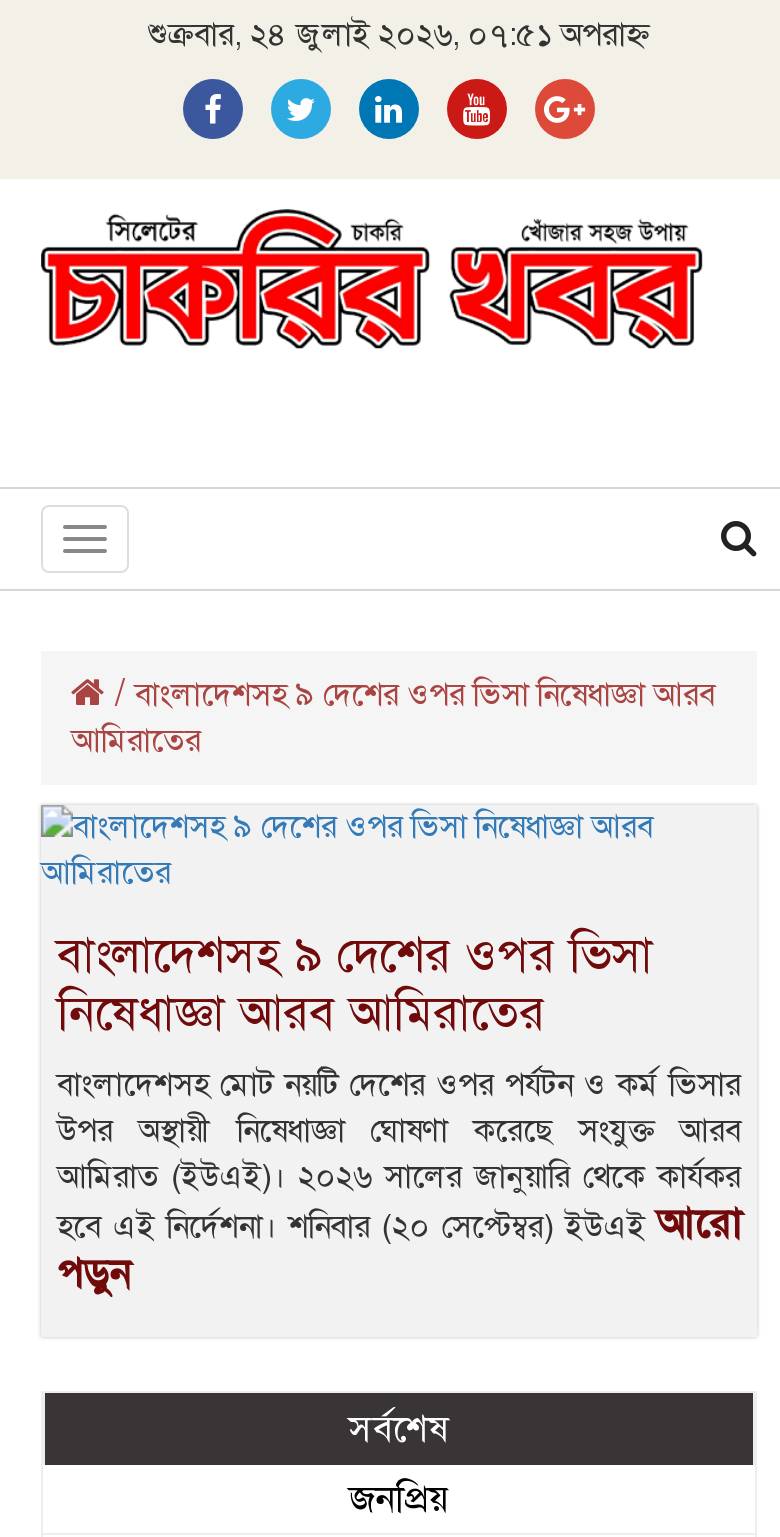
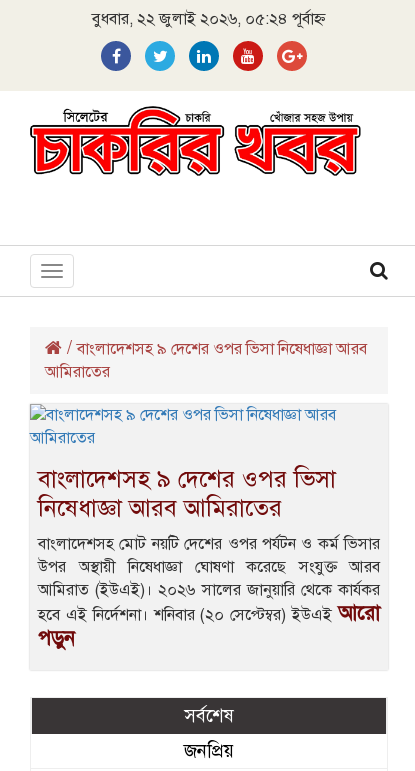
[148,15,650,55] শুক্রবার, ২৪ জুলাই ২০২৬, ০৭:৫১ অপরাহ্ন -> [92,9,326,29] বুধবার, ২২ জুলাই ২০২৬, ০৫:২৪ পূর্বাহ্ন

